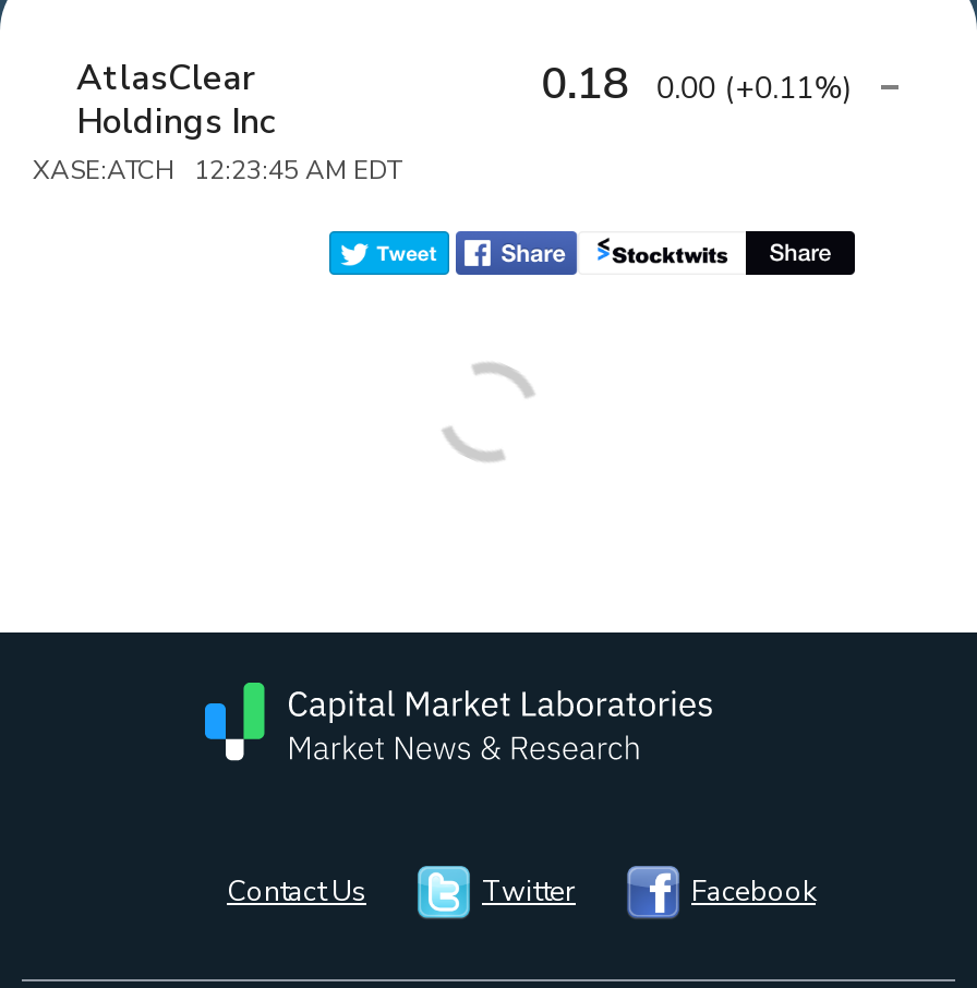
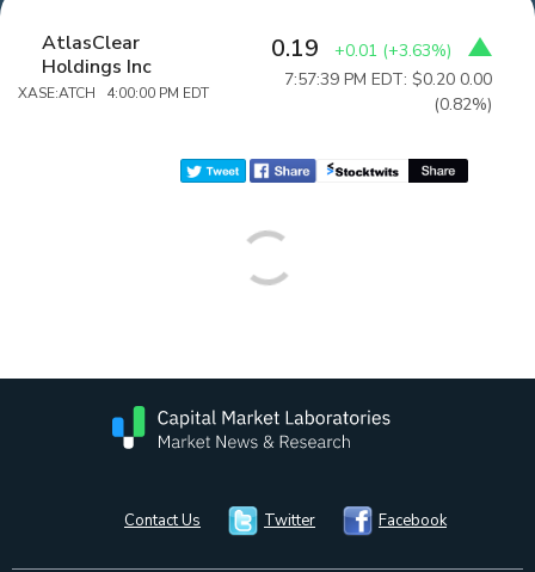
[541,55,859,113] 0.18 | 0.00 (+0.11%) -> [271,32,492,116] 0.19 | +0.01 (+3.63%) | 7:57:39 PM EDT: $0.20 0.00 | (0.82%)
[33,153,401,188] XASE:ATCH 12:23:45 AM EDT -> [18,84,209,103] XASE:ATCH 4:00:00 PM EDT

